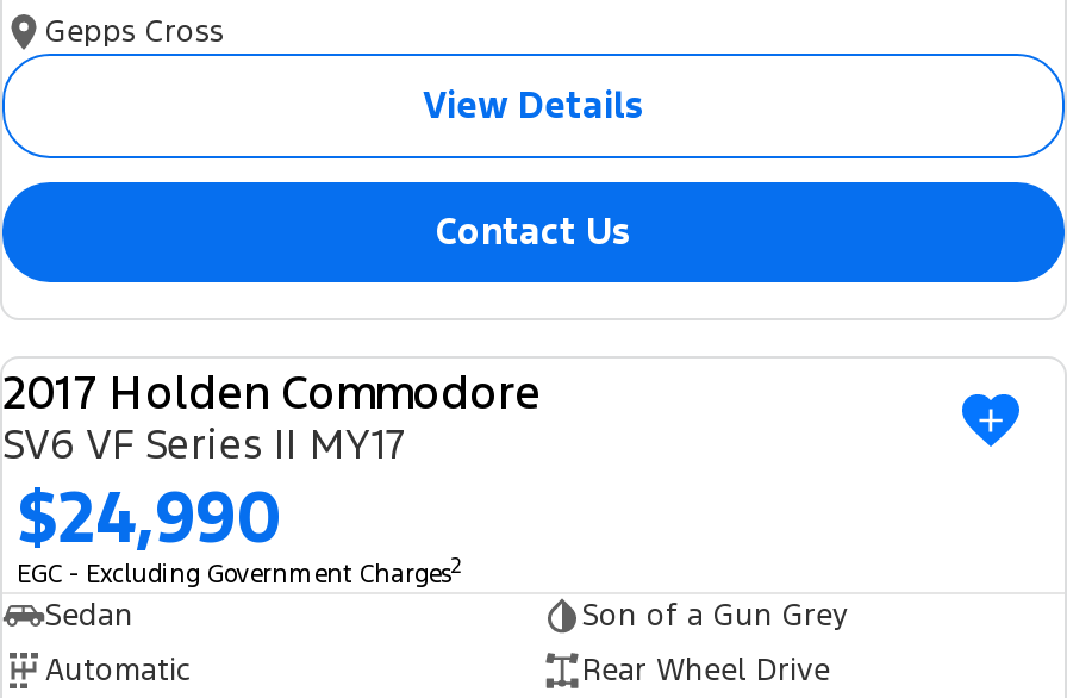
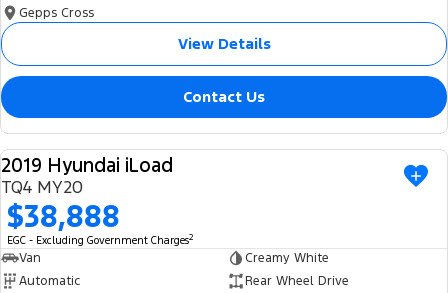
[2,364,541,561] 2017 Holden Commodore | SV6 VF Series II MY17 | $24,990 -> [1,153,173,235] 2019 Hyundai iLoad | TQ4 MY20 | $38,888
[45,596,849,634] Sedan | Son of a Gun Grey -> [19,250,328,266] Van | Creamy White

